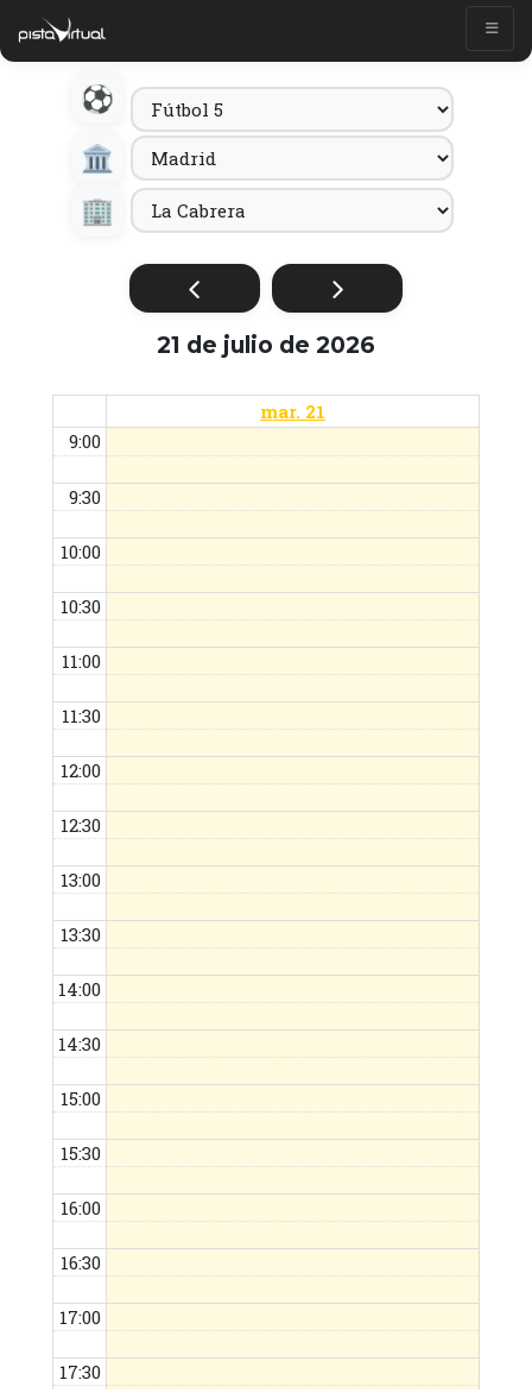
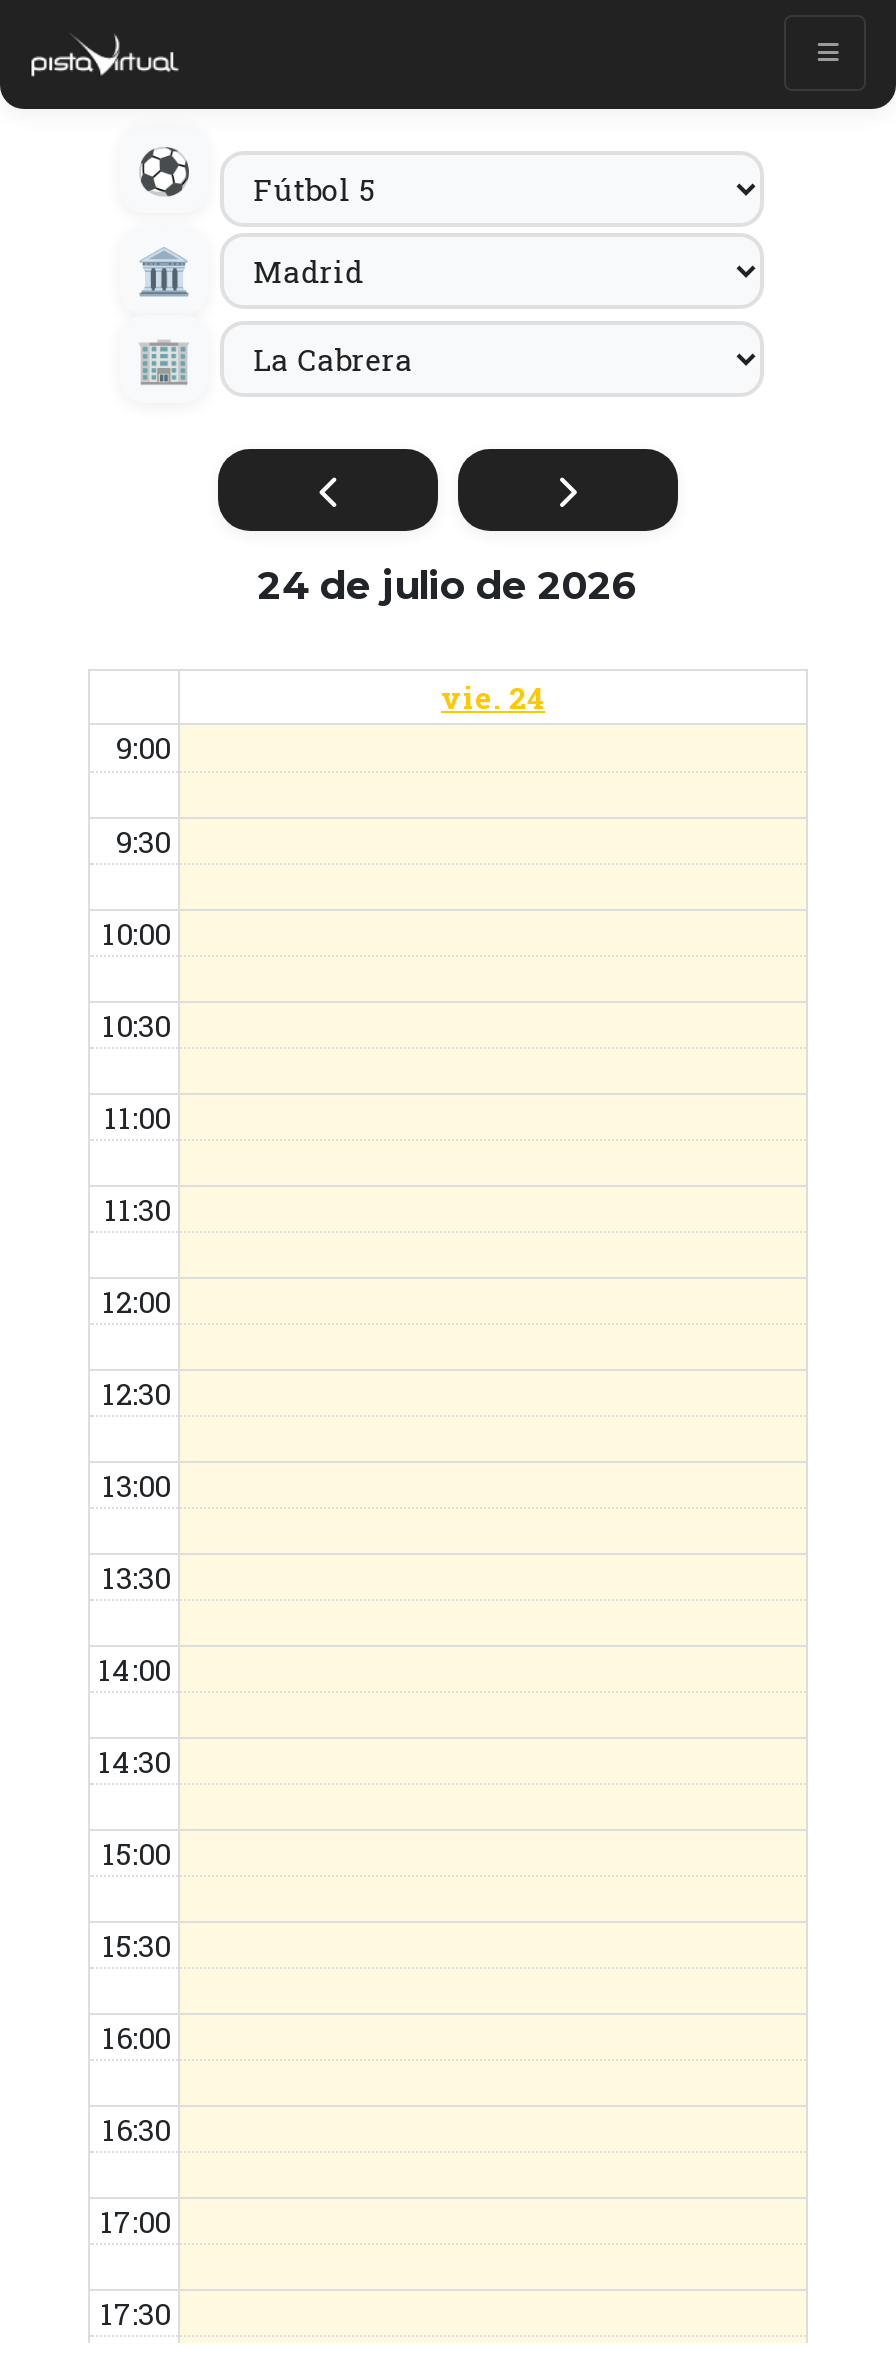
[157,330,375,358] 21 de julio de 2026 -> [258,560,638,608] 24 de julio de 2026
[260,399,325,423] mar. 21 -> [441,677,545,717] vie. 24

